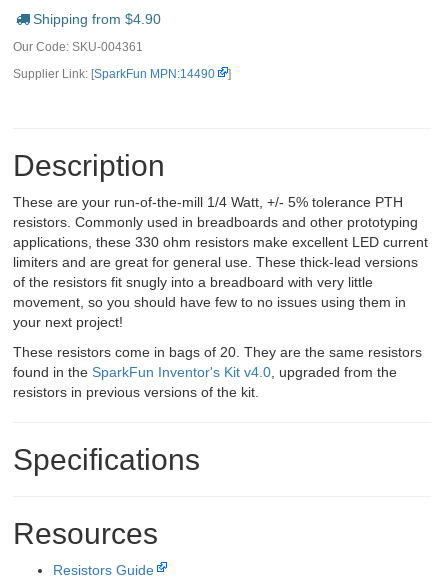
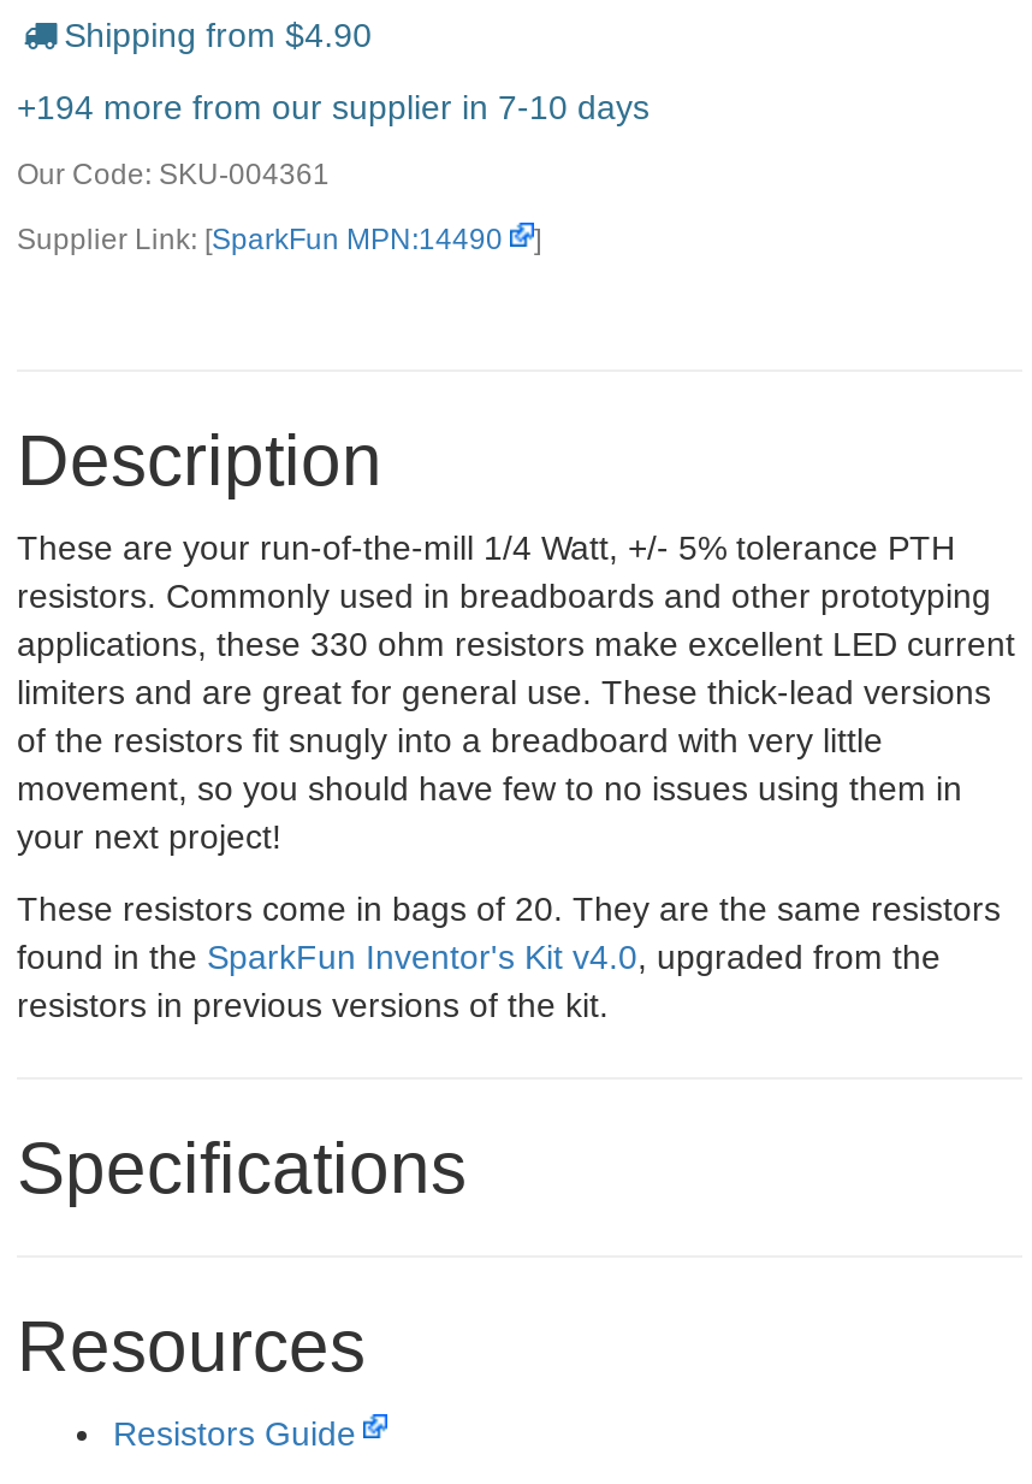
none -> [17,88,650,126] +194 more from our supplier in 7-10 days

